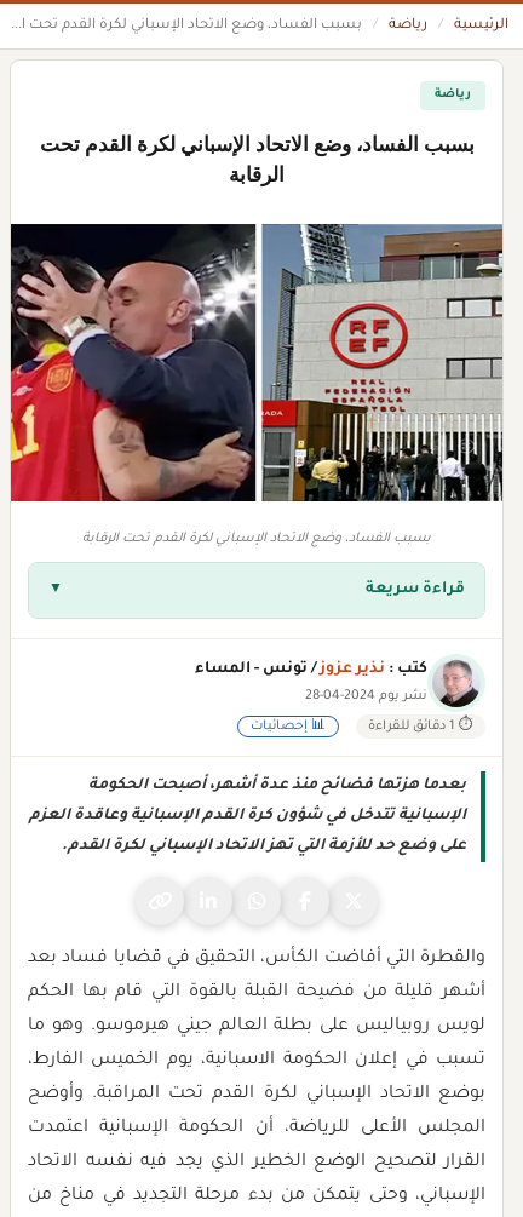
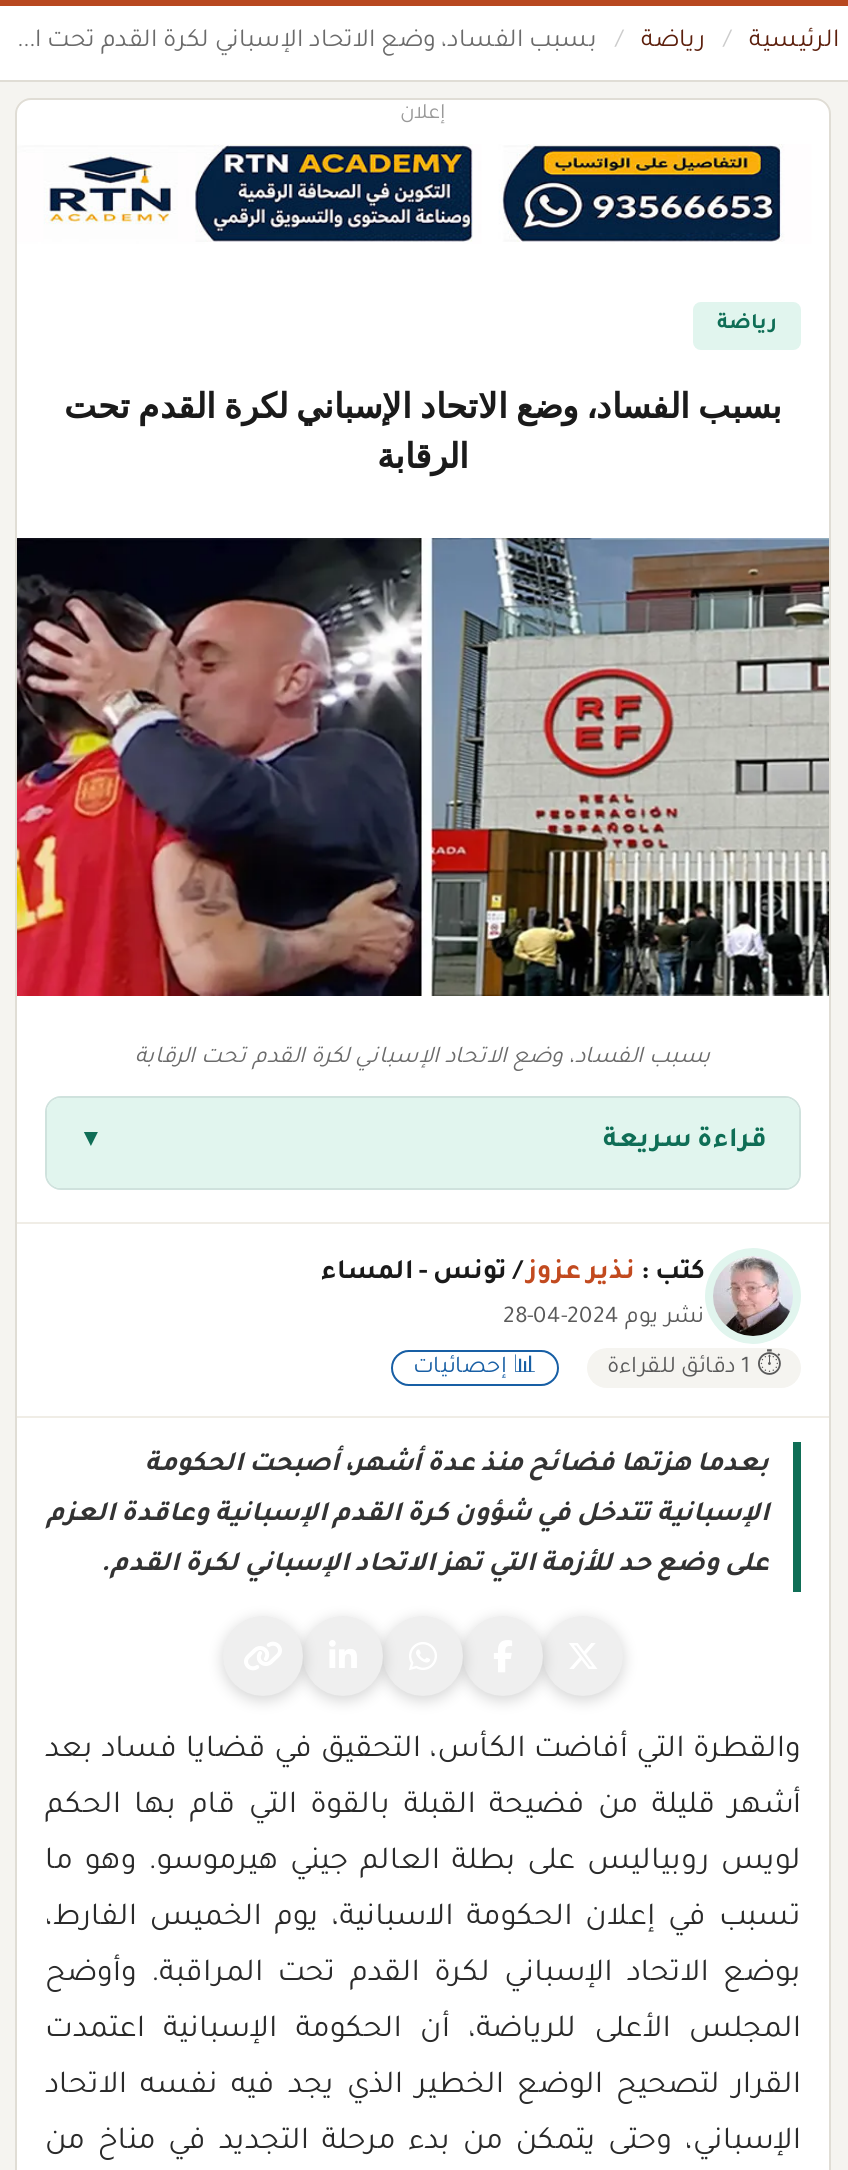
none -> [47,154,173,222] [image]
none -> [193,144,475,244] [image]
none -> [400,104,446,126] إعلان
none -> [501,144,783,244] [image]

